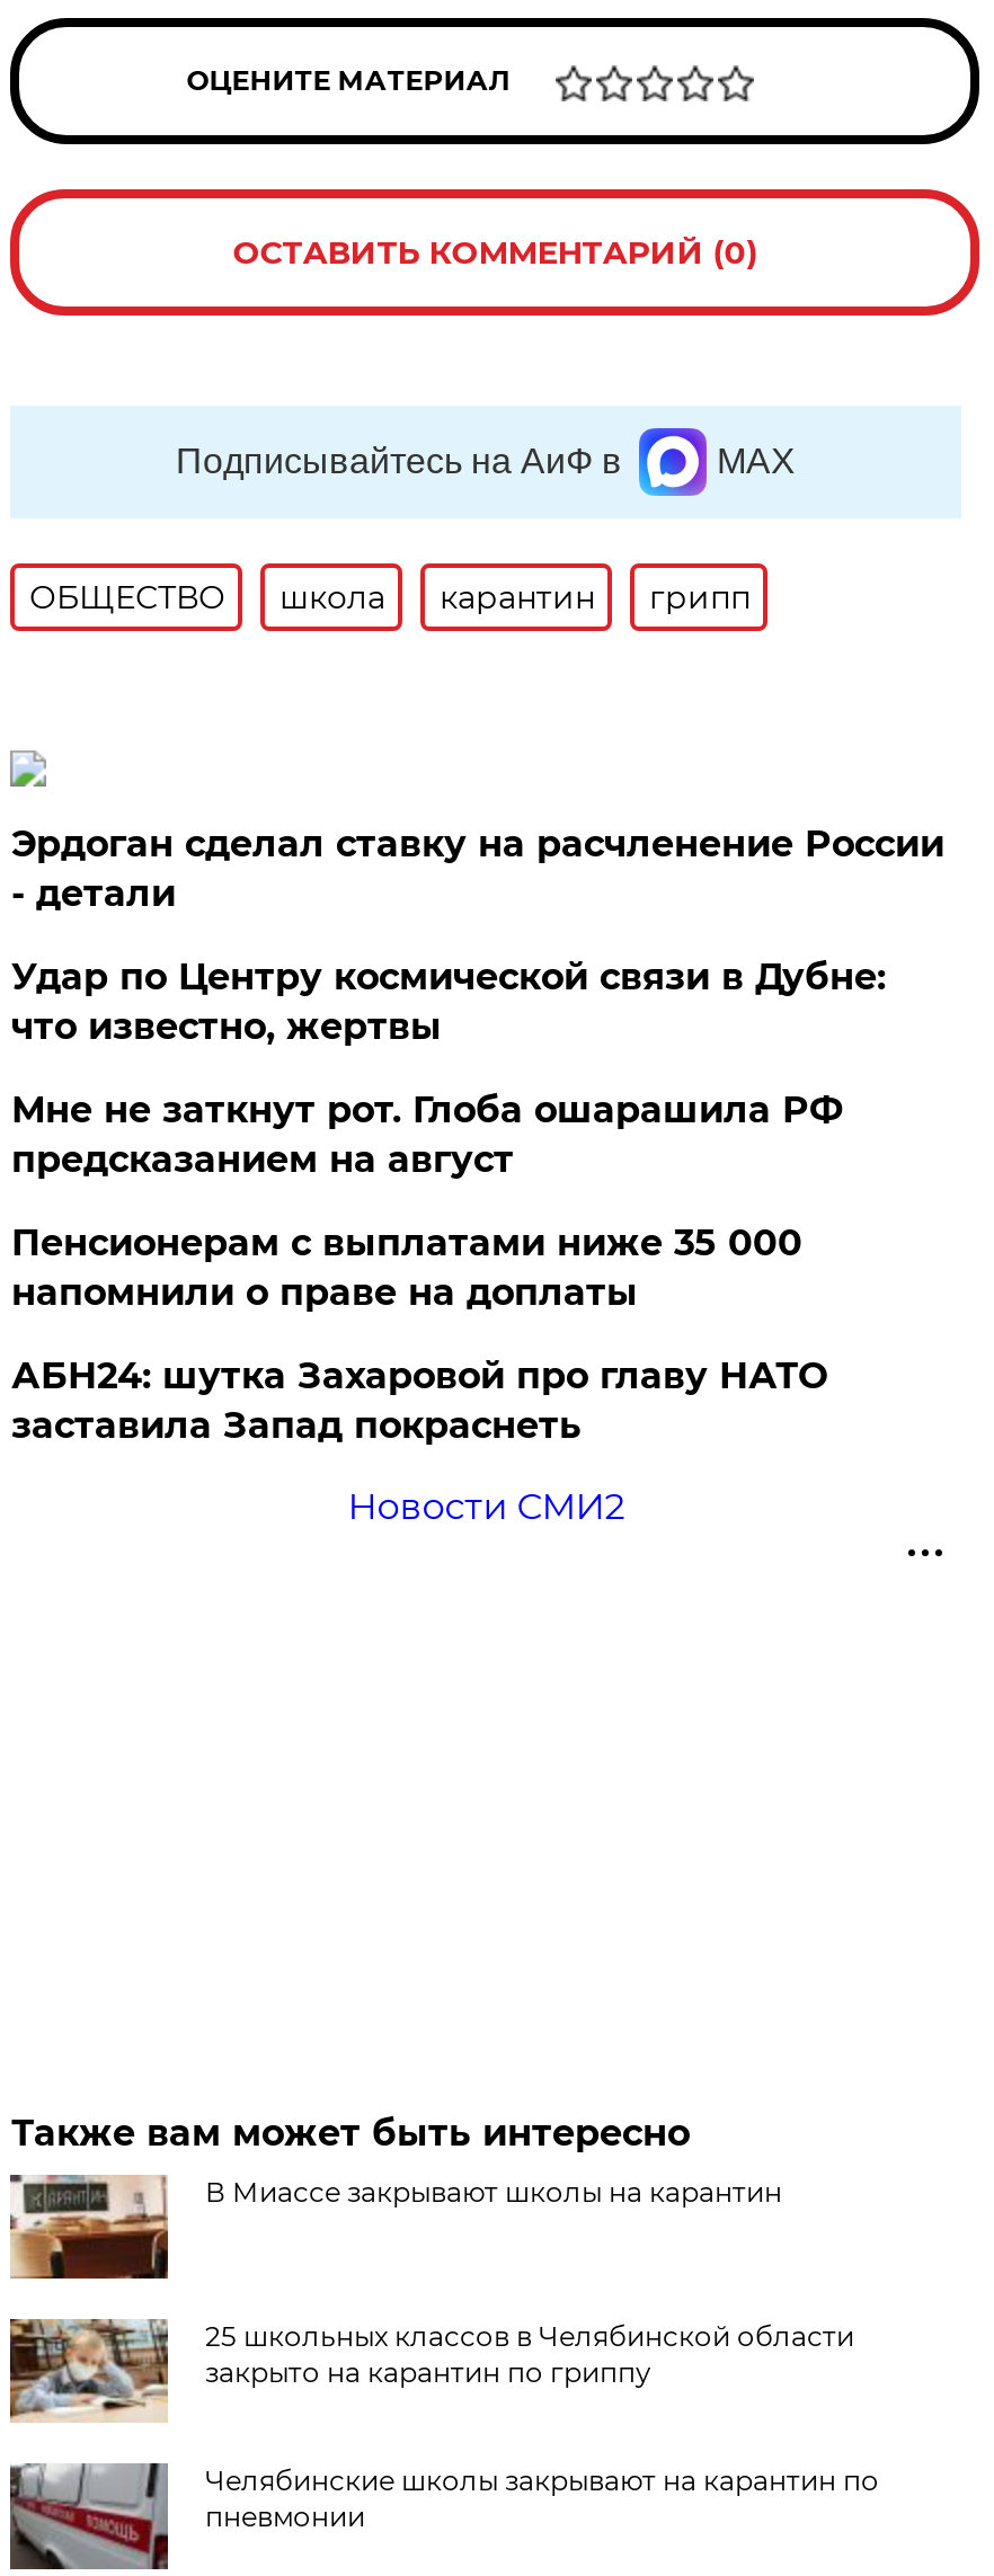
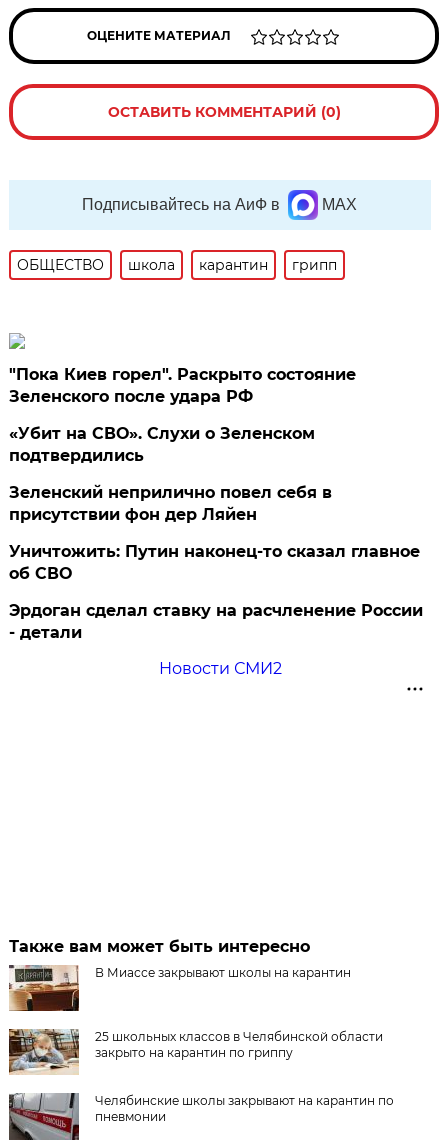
none -> [9,365,420,583] "Пока Киев горел". Раскрыто состояние | Зеленского после удара РФ | «Убит на СВО». Слухи о Зеленском | подтвердились | Зеленский неприлично повел cебя в | присутствии фон дер Ляйен | Уничтожить: Путин наконец-то сказал главное | об СВО
moved [11,822,944,915] -> [9,601,423,642]: Эрдоган сделал ставку на расчленение России | - детали
[11,955,886,1447] Удар по Центру космической связи в Дубне: | что известно, жертвы | Мне не заткнут рот. Глоба ошарашила РФ | предсказанием на август | Пенсионерам с выплатами ниже 35 000 | напомнили о праве на доплаты | АБН24: шутка Захаровой про главу НАТО | заставила Запад покраснеть -> none

